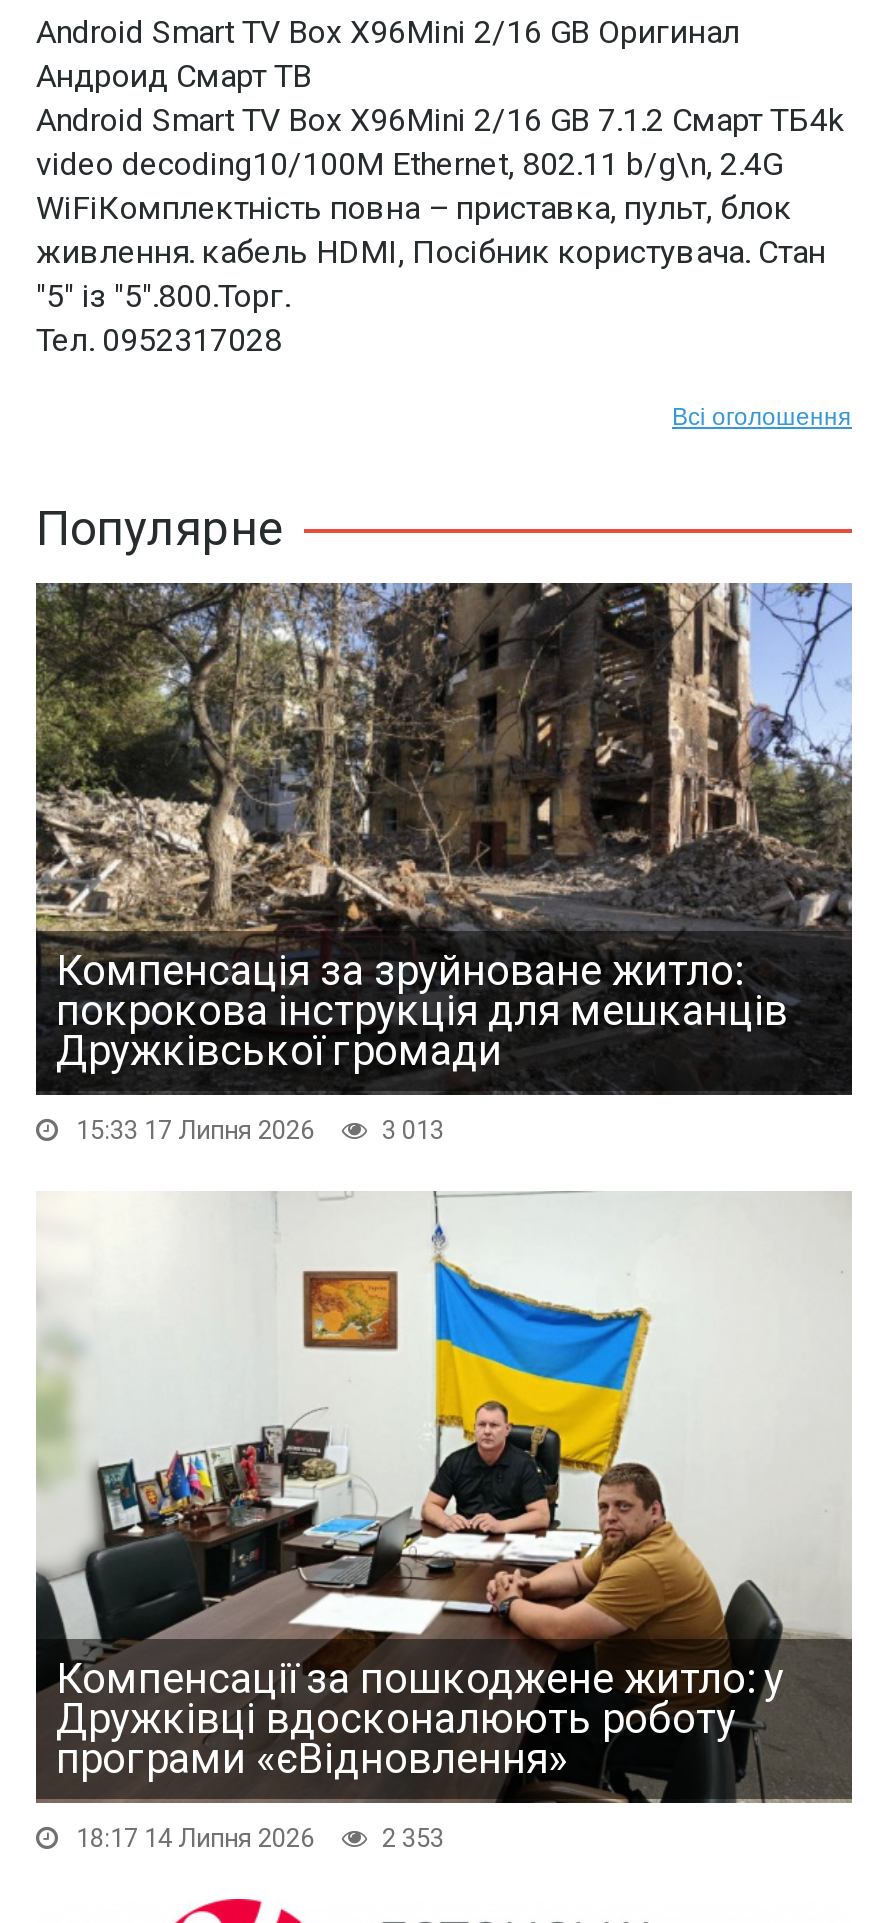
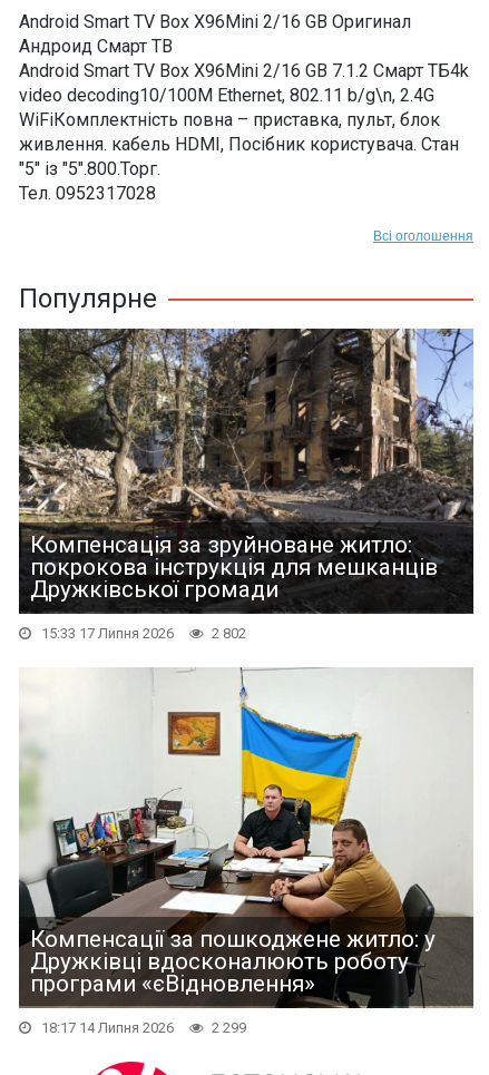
[382,1115,444,1145] 3 013 -> [212,625,246,642] 2 802
[382,1823,444,1853] 2 353 -> [212,1020,246,1036] 2 299

